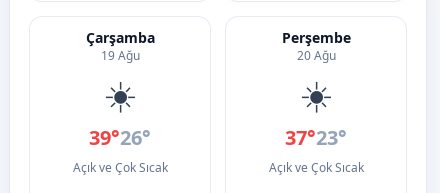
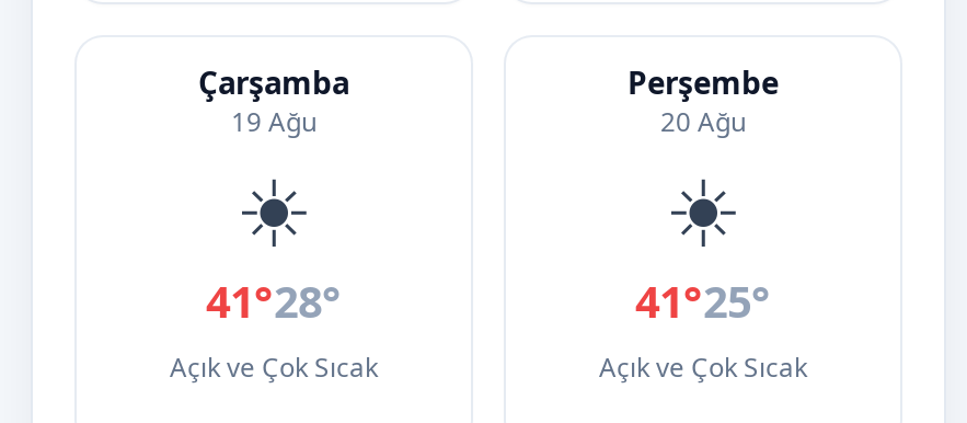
[89,124,151,151] 39°26° -> [206,272,342,331] 41°28°
[285,124,347,151] 37°23° -> [635,272,771,331] 41°25°

